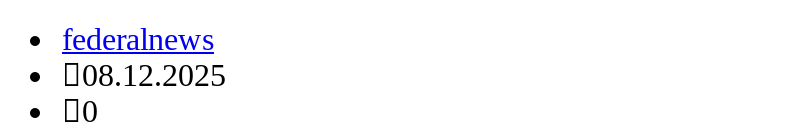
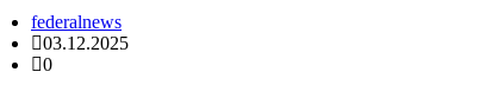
[82,58,226,92] 08.12.2025 -> [43,33,129,53] 03.12.2025

